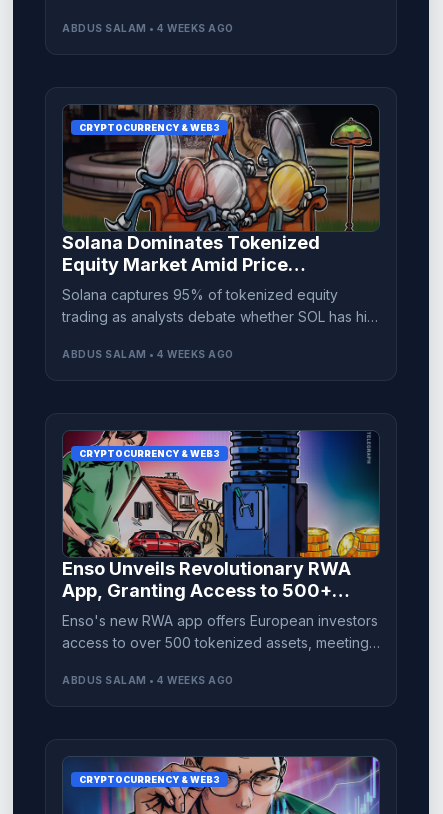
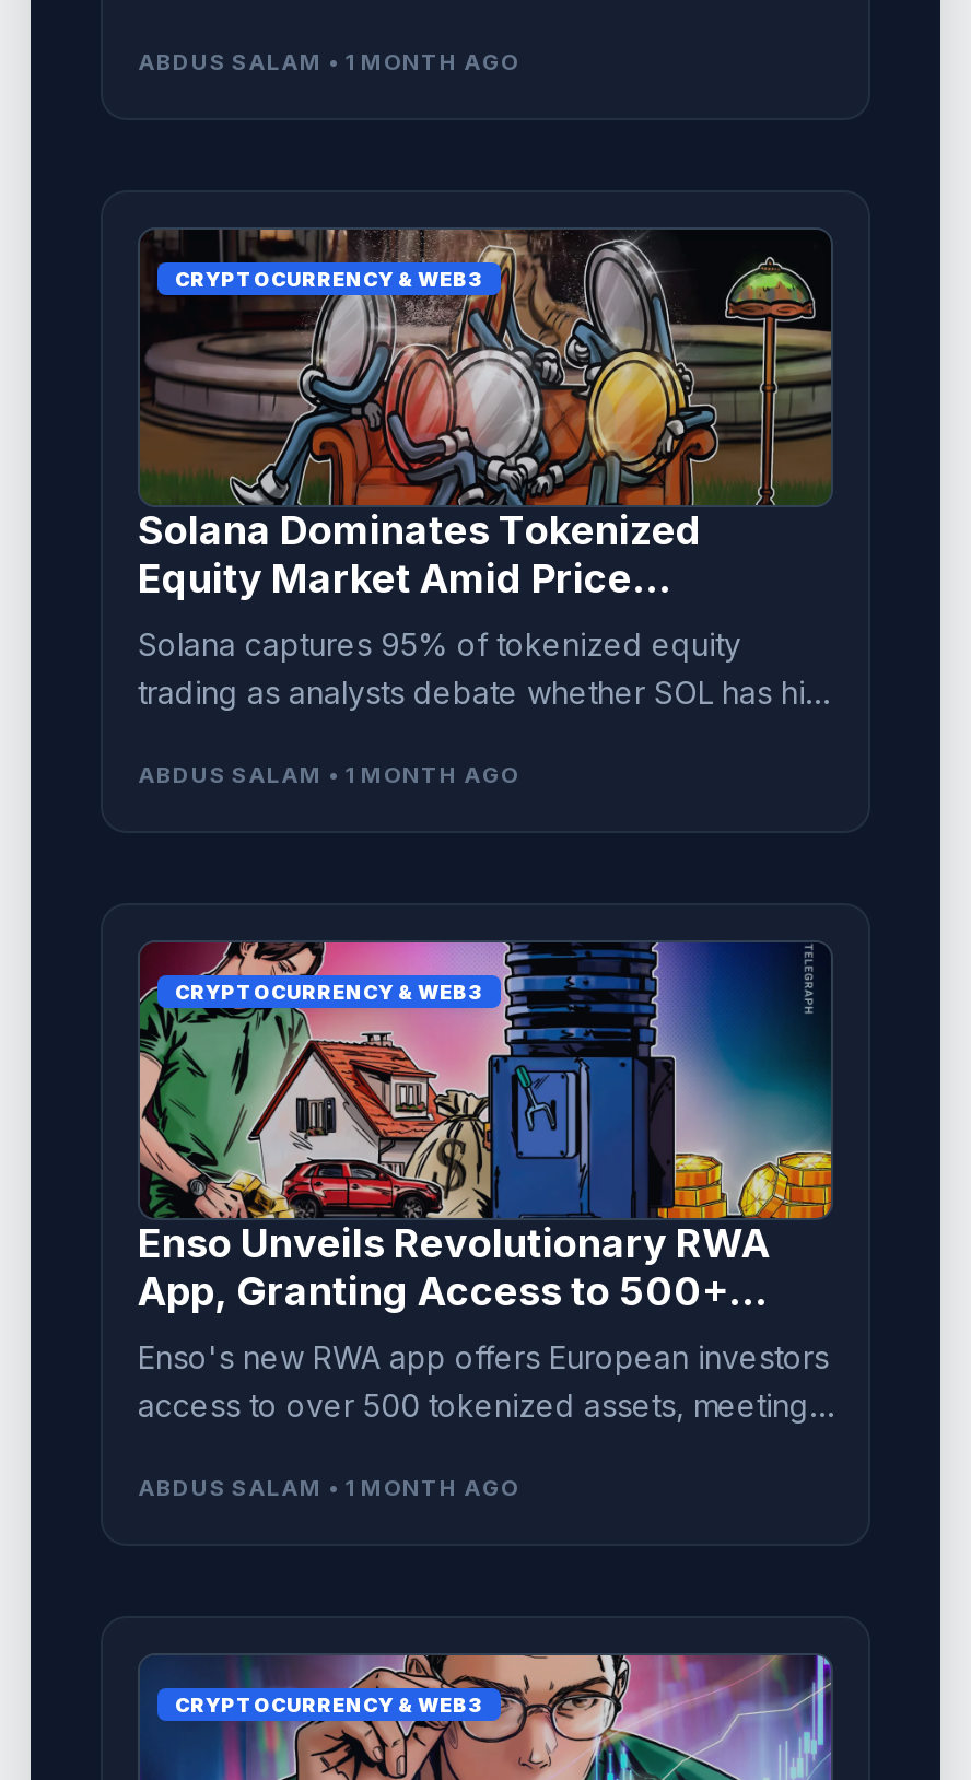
[62,22,233,34] ABDUS SALAM • 4 WEEKS AGO -> [138,48,519,74] ABDUS SALAM • 1 MONTH AGO
[62,348,233,360] ABDUS SALAM • 4 WEEKS AGO -> [138,761,519,787] ABDUS SALAM • 1 MONTH AGO
[62,674,233,686] ABDUS SALAM • 4 WEEKS AGO -> [138,1474,519,1500] ABDUS SALAM • 1 MONTH AGO

